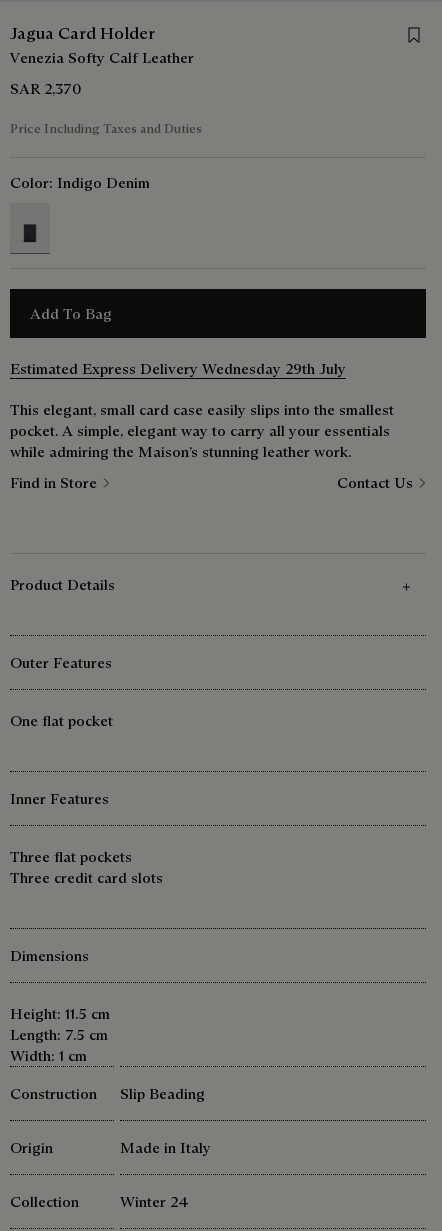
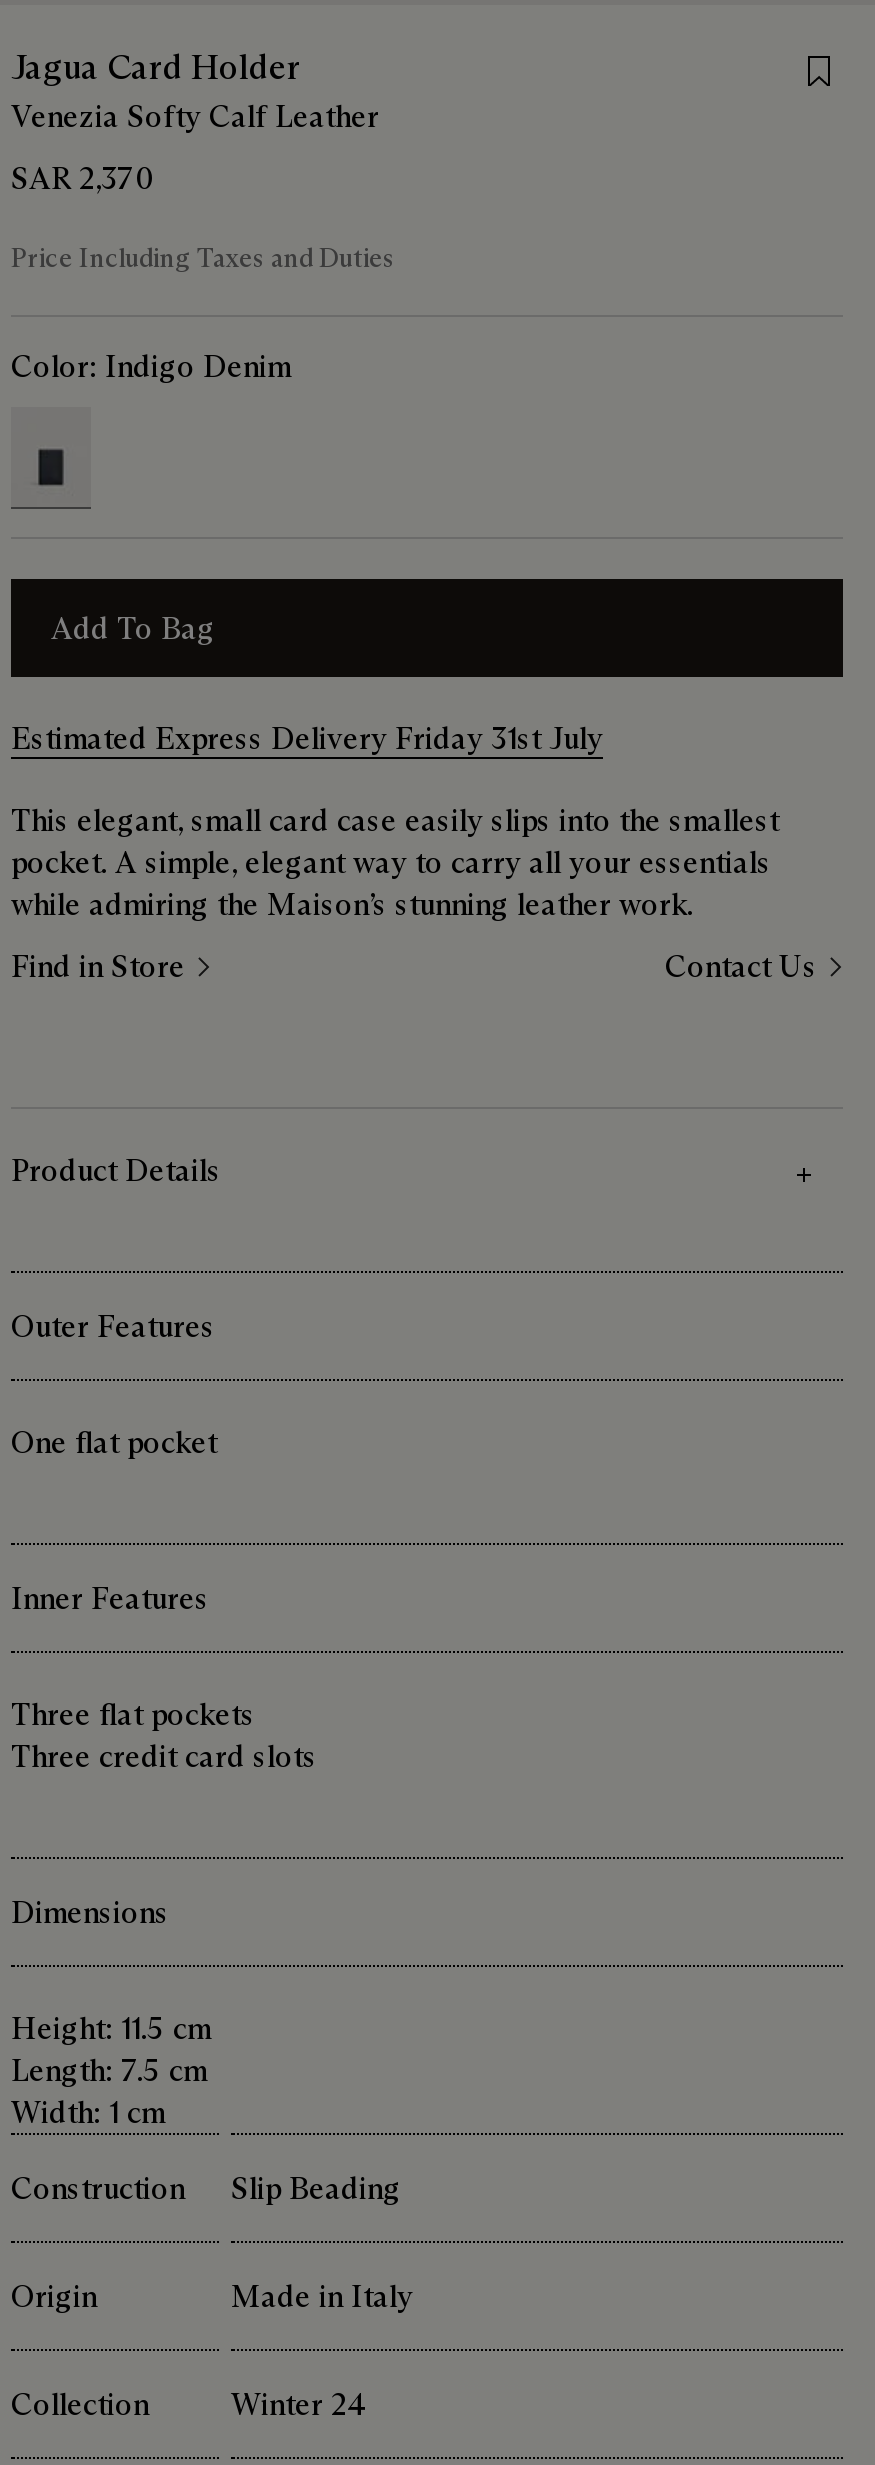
[10,359,346,378] Estimated Express Delivery Wednesday 29th July -> [11,719,603,757] Estimated Express Delivery Friday 31st July

